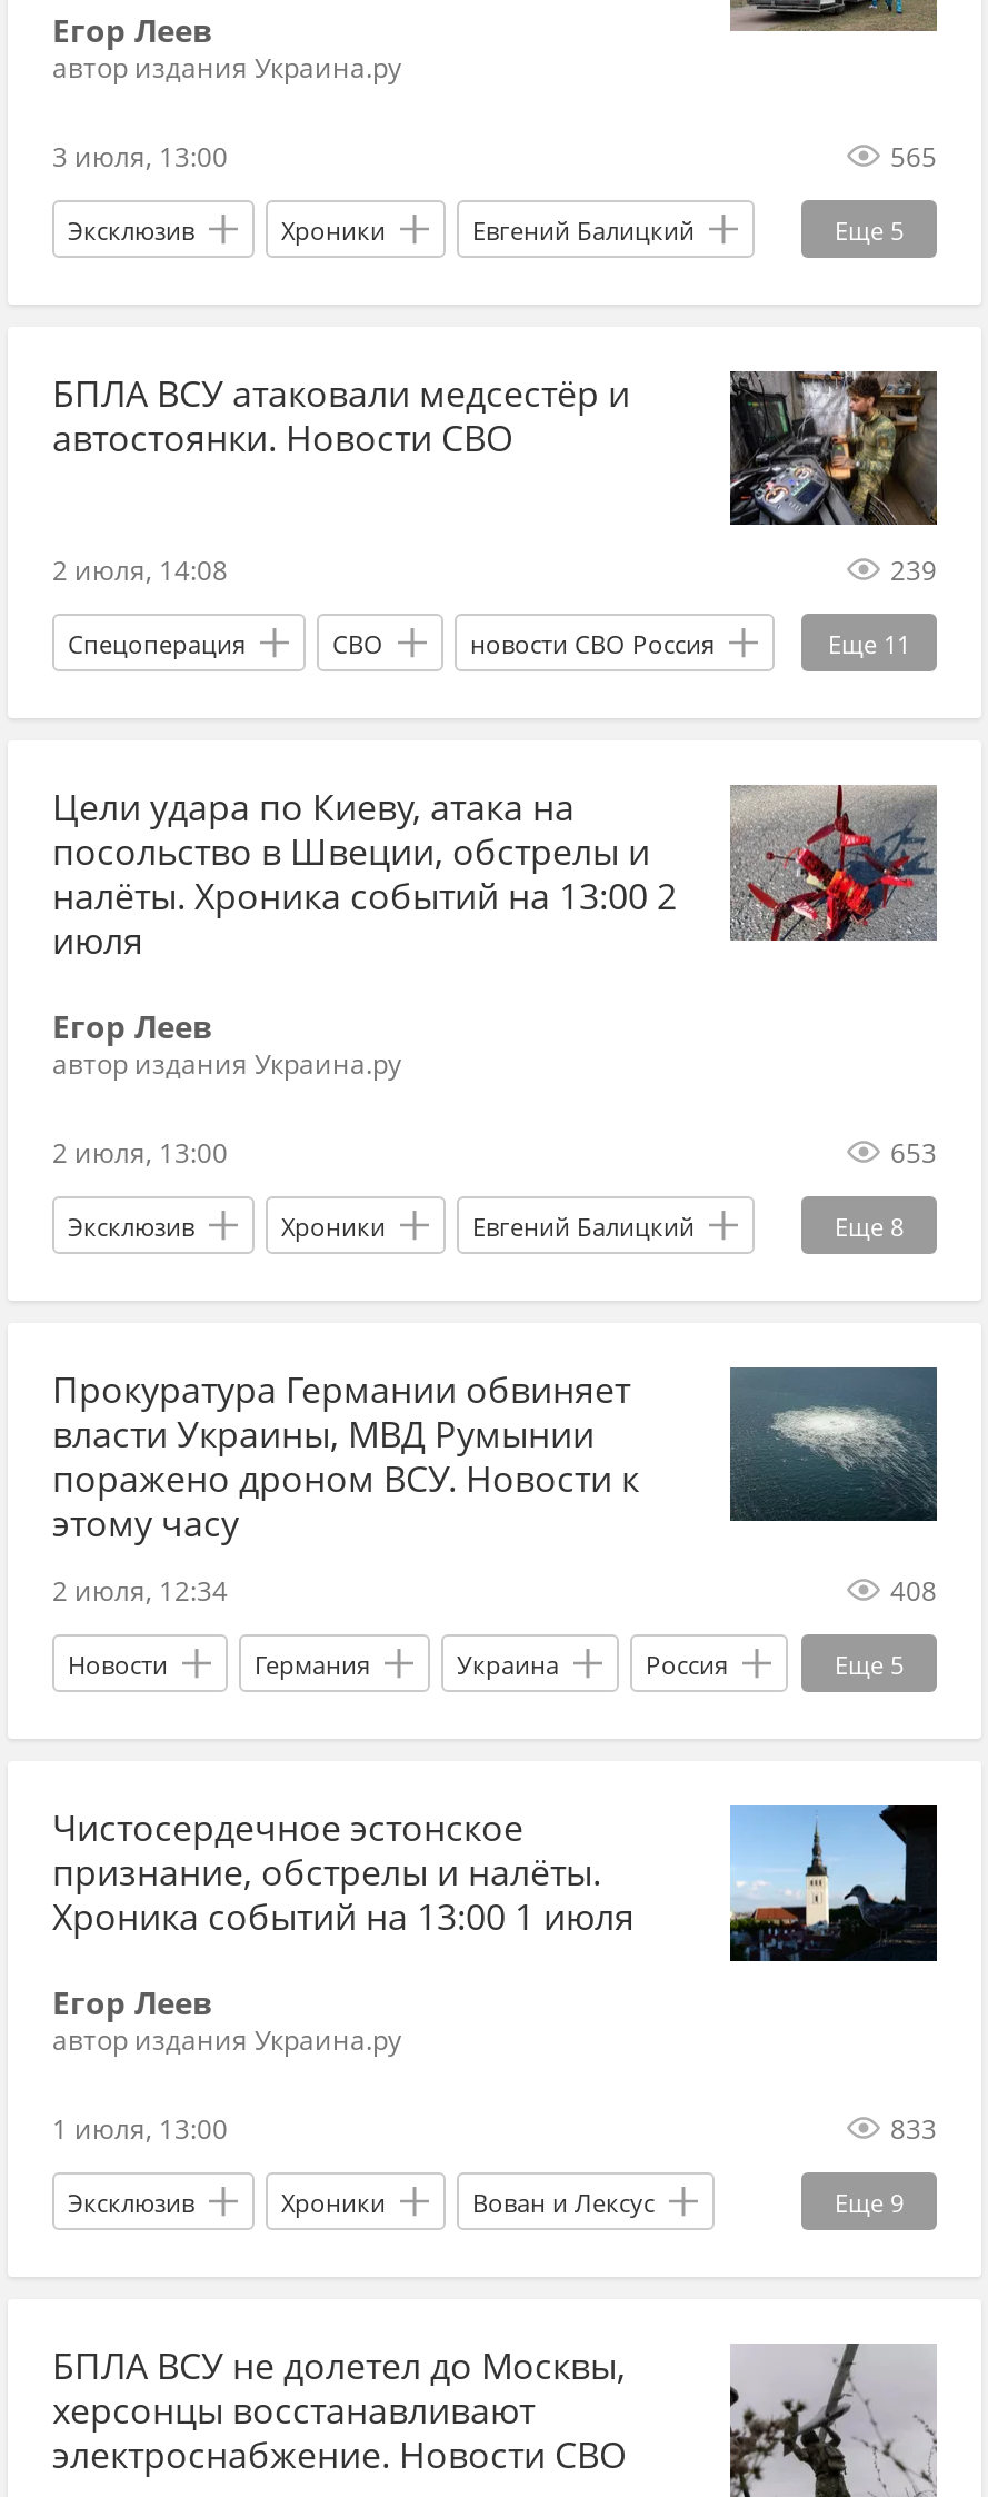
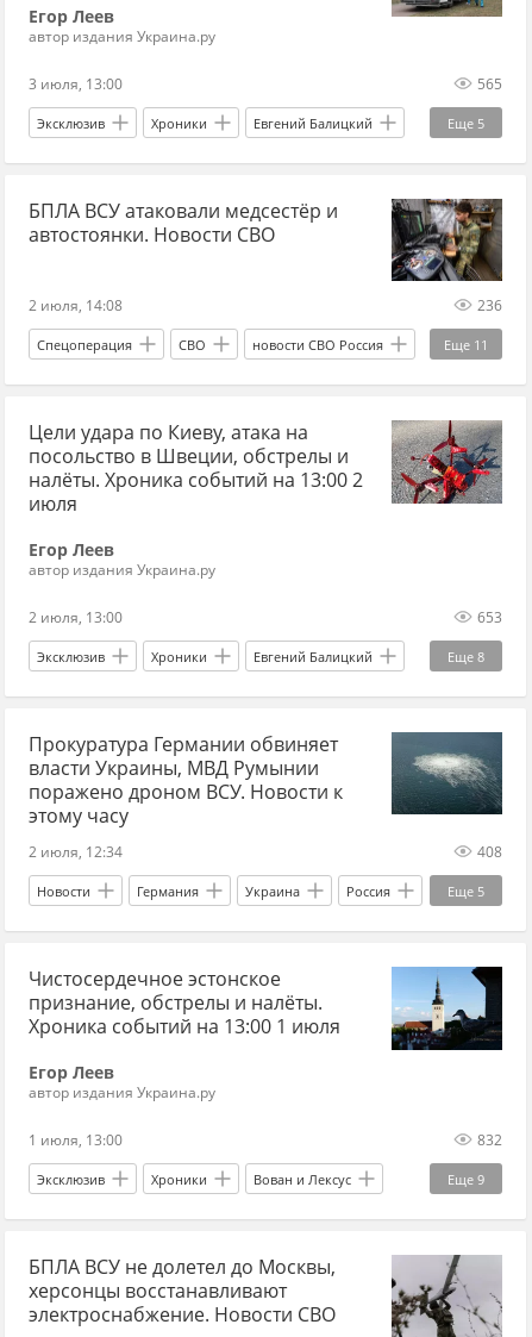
[890,551,937,587] 239 -> [477,295,502,314] 236
[890,2110,937,2146] 833 -> [477,1130,502,1149] 832

